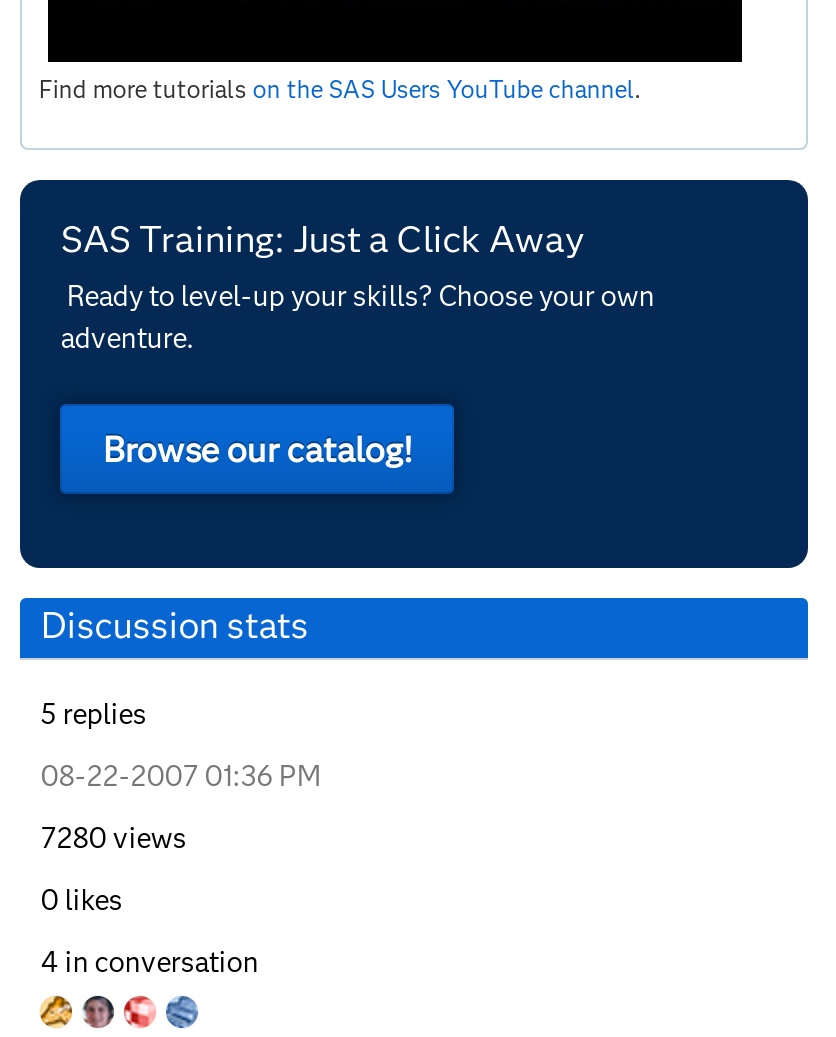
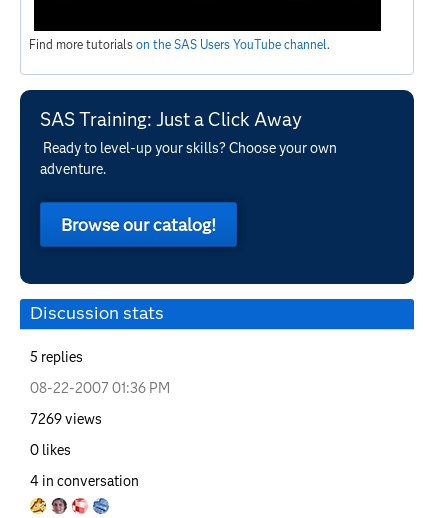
[41,819,187,855] 7280 views -> [30,410,102,428] 7269 views

